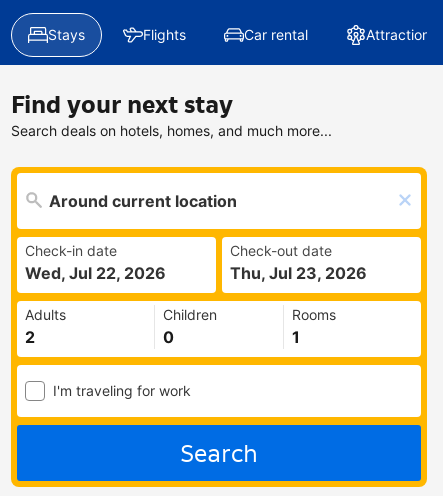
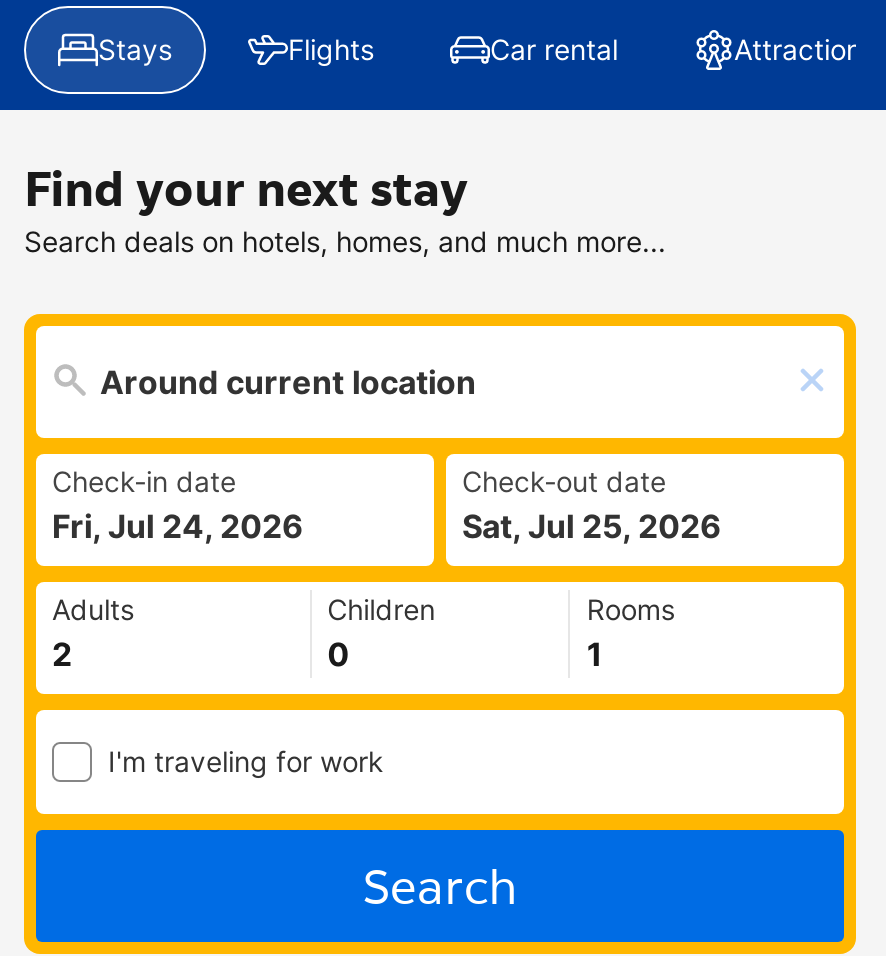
[25,263,166,283] Wed, Jul 22, 2026 -> [52,506,304,546] Fri, Jul 24, 2026
[230,263,367,283] Thu, Jul 23, 2026 -> [462,506,722,546] Sat, Jul 25, 2026

